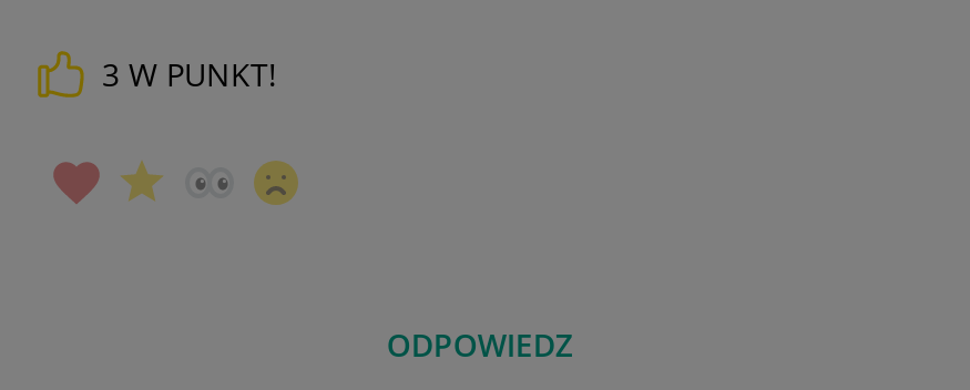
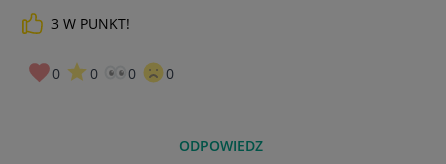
none -> [51,64,173,83] 0 | 0 | 0 | 0

